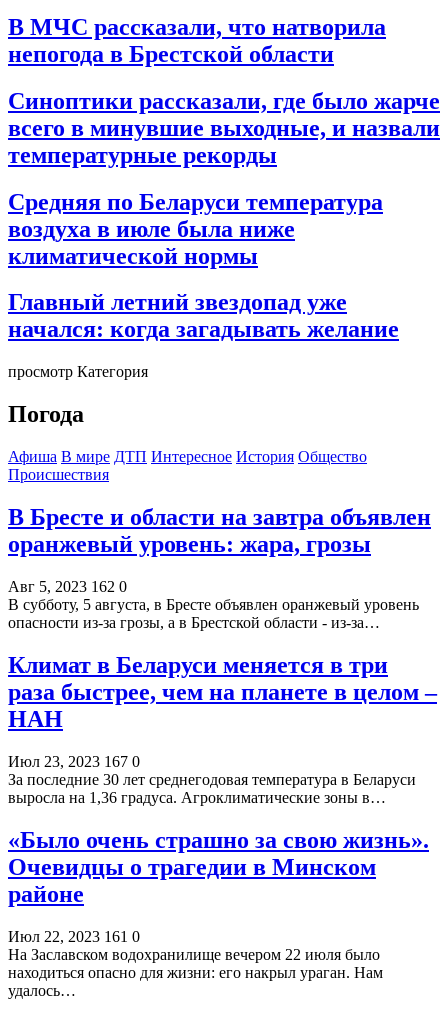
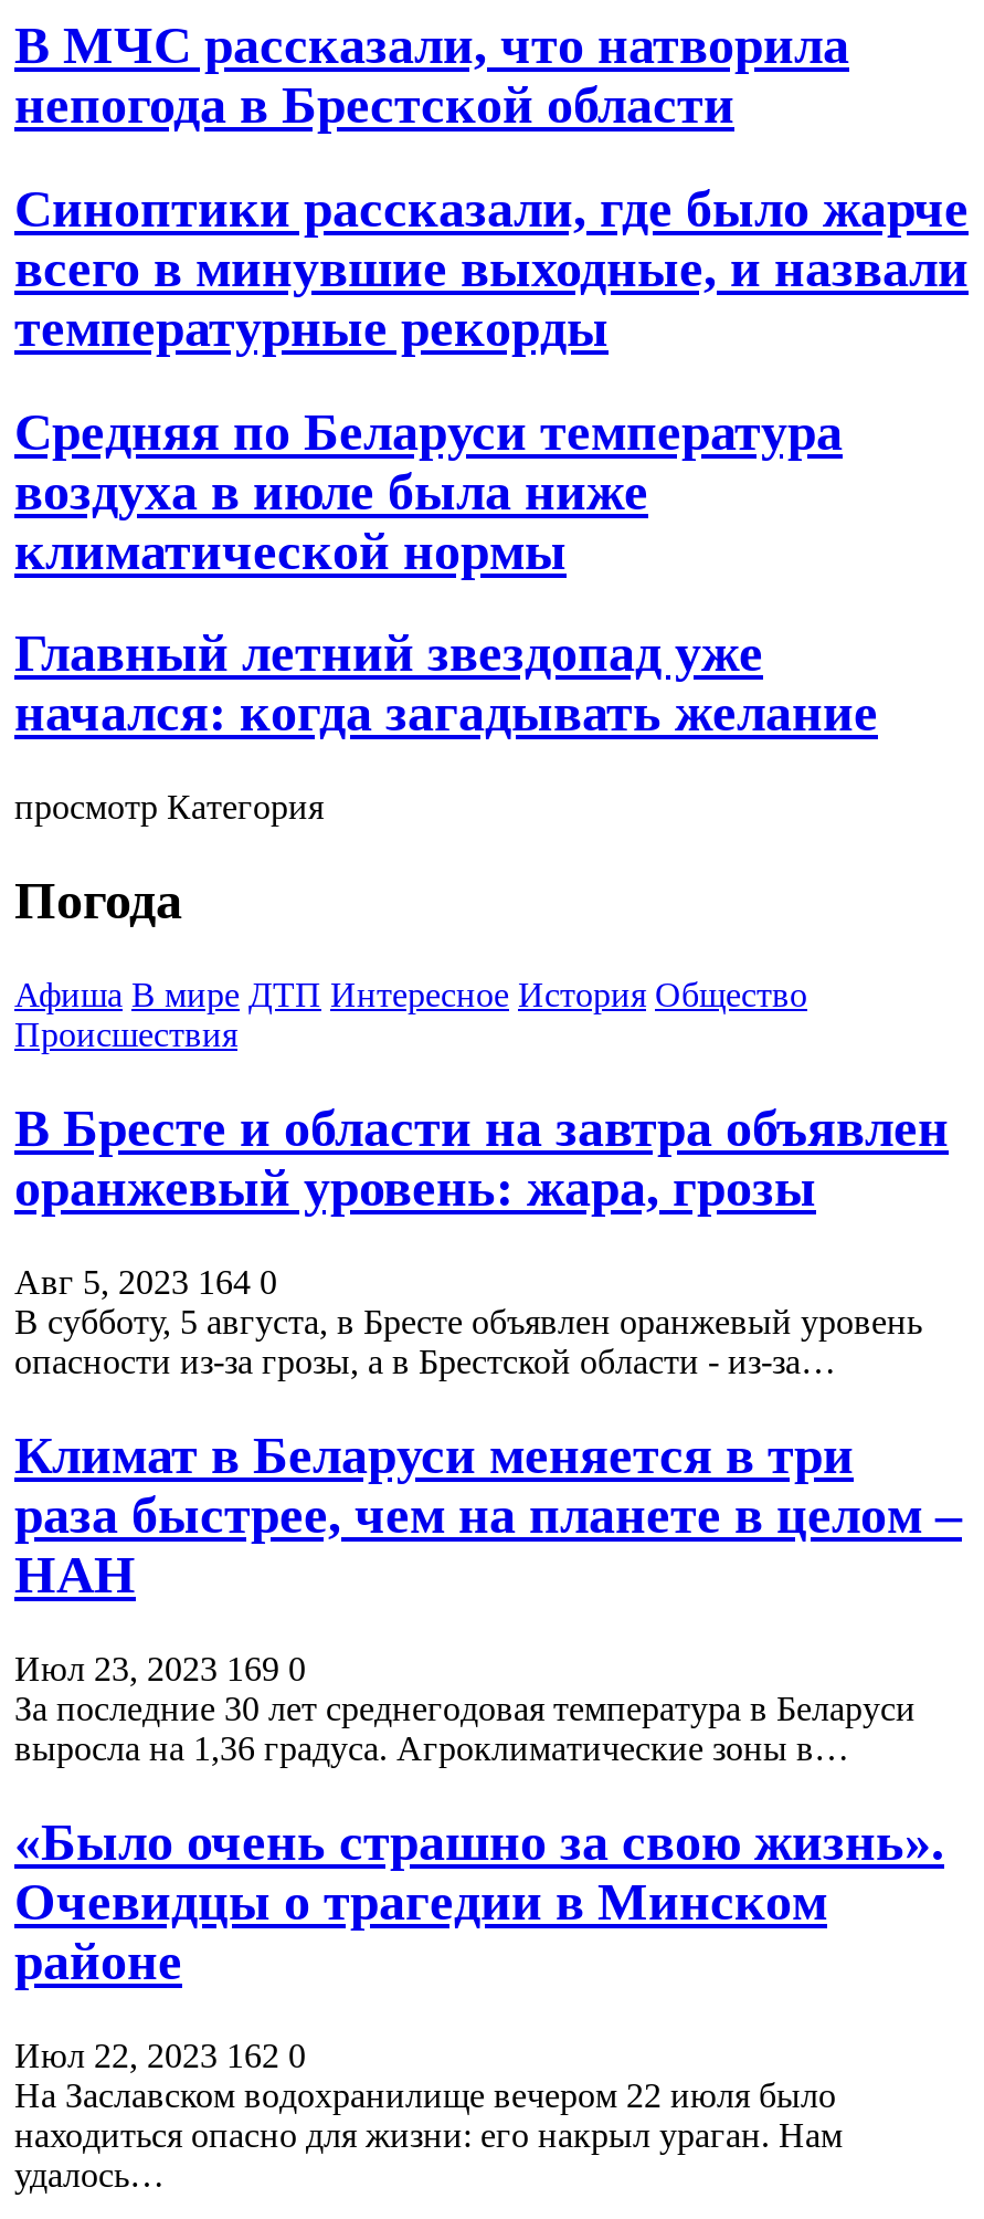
[8,578,127,595] Авг 5, 2023 162 0 -> [14,1263,277,1301] Авг 5, 2023 164 0
[8,753,140,770] Июл 23, 2023 167 0 -> [14,1649,306,1687] Июл 23, 2023 169 0
[8,928,140,945] Июл 22, 2023 161 0 -> [14,2036,306,2073] Июл 22, 2023 162 0

